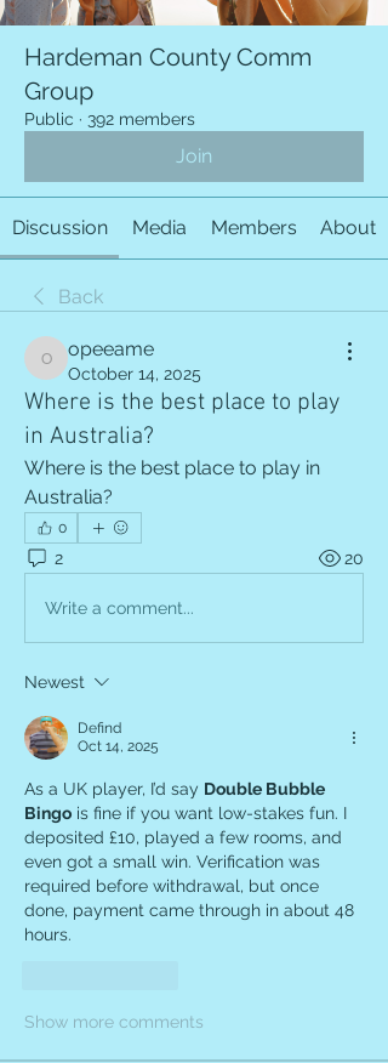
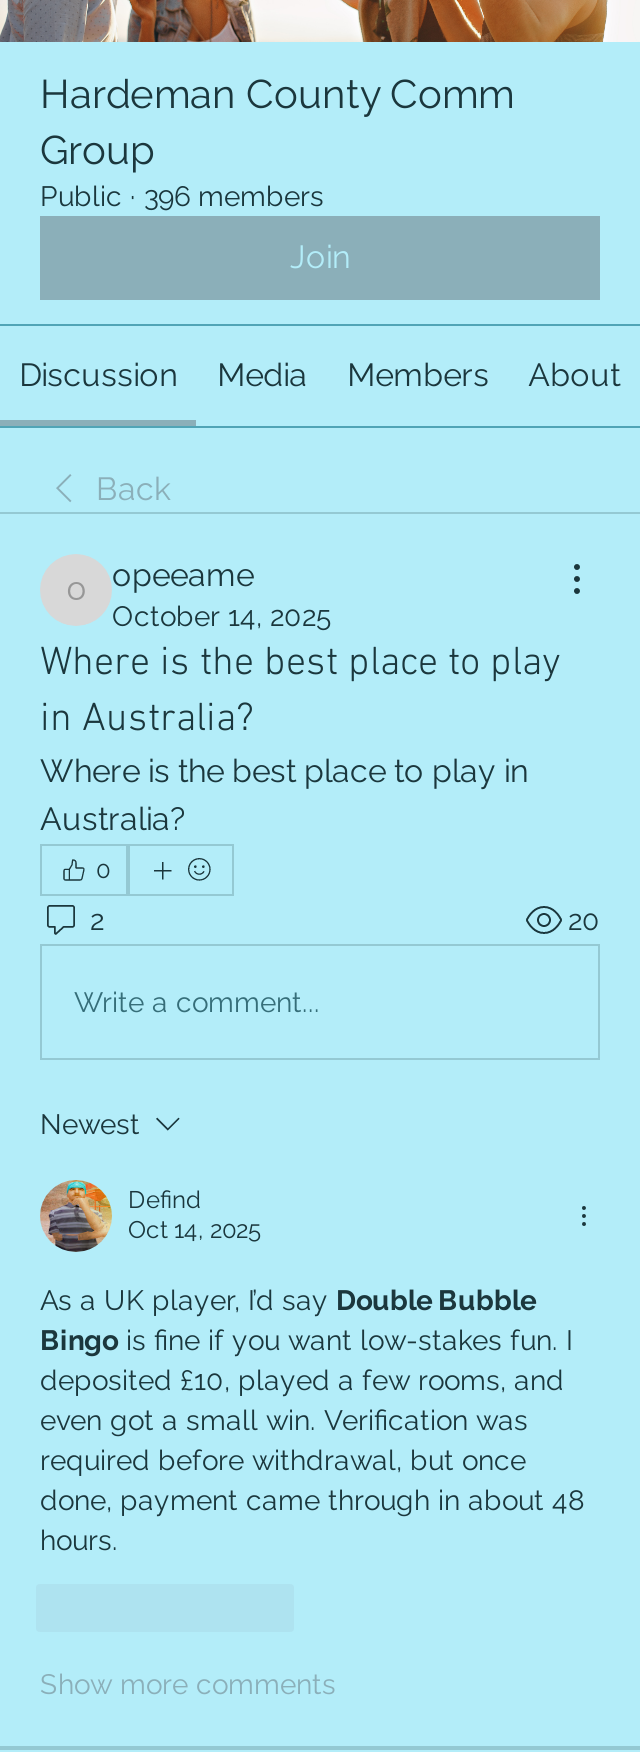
[24,109,195,129] Public · 392 members -> [40,180,324,212] Public · 396 members

